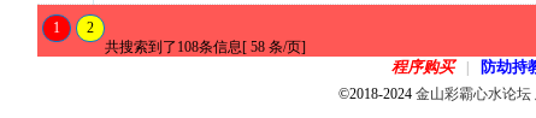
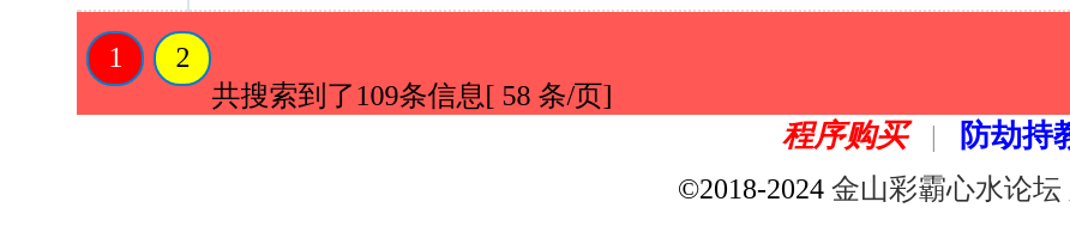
[105,39,306,55] 共搜索到了108条信息[ 58 条/页] -> [212,79,612,112] 共搜索到了109条信息[ 58 条/页]

